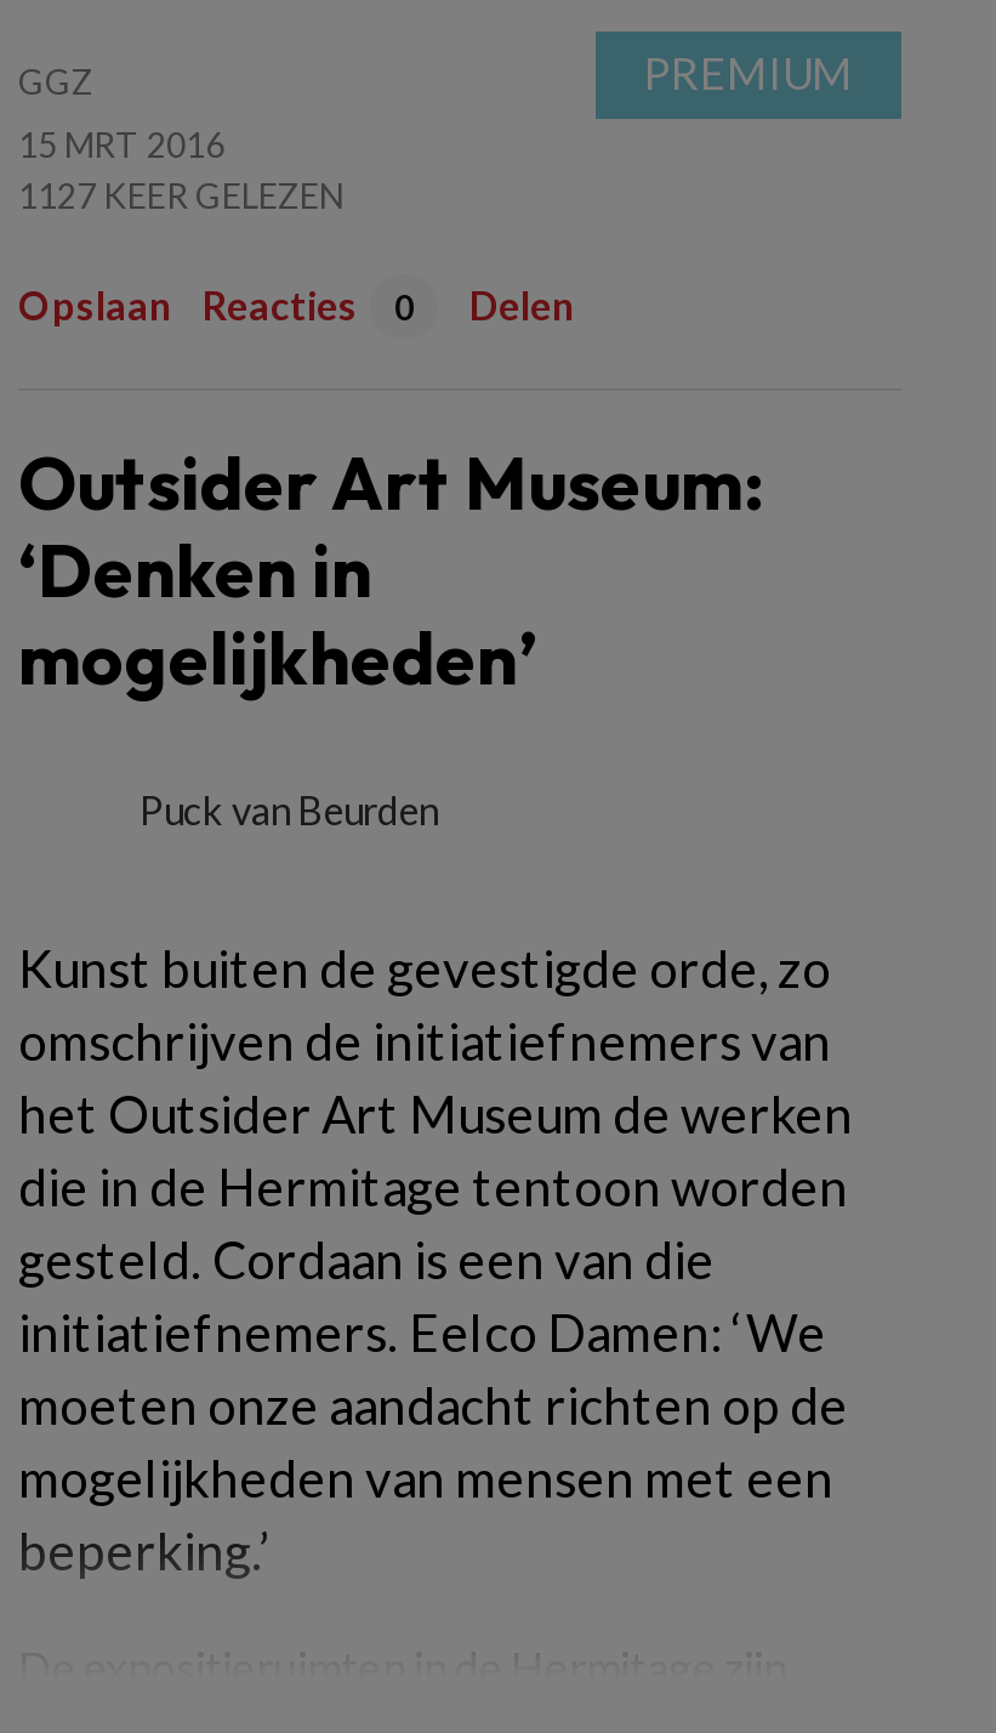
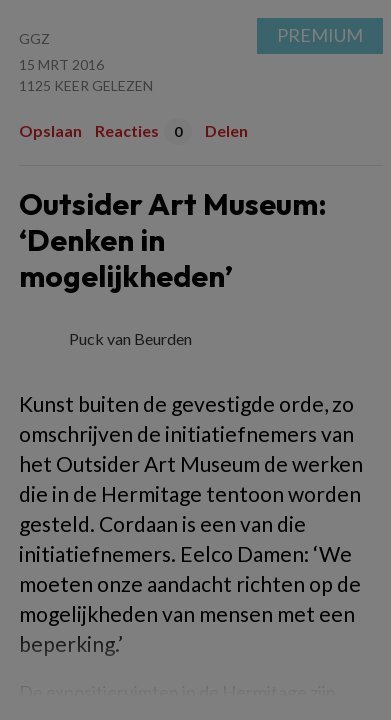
[18,175,343,216] 1127 KEER GELEZEN -> [19,77,153,94] 1125 KEER GELEZEN

